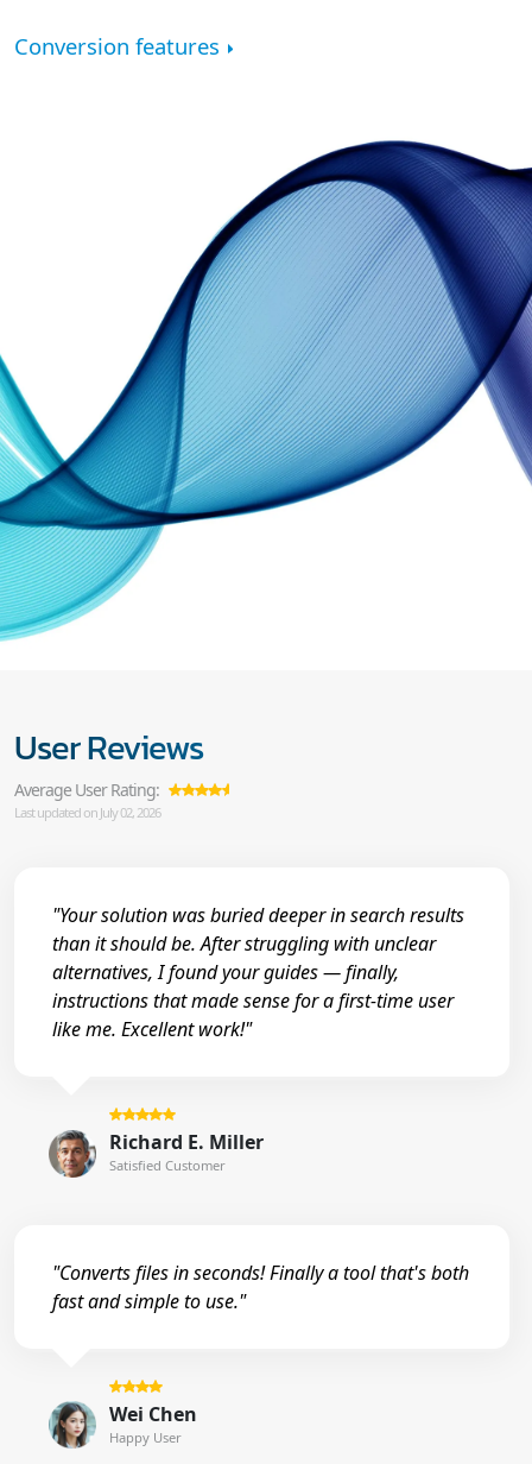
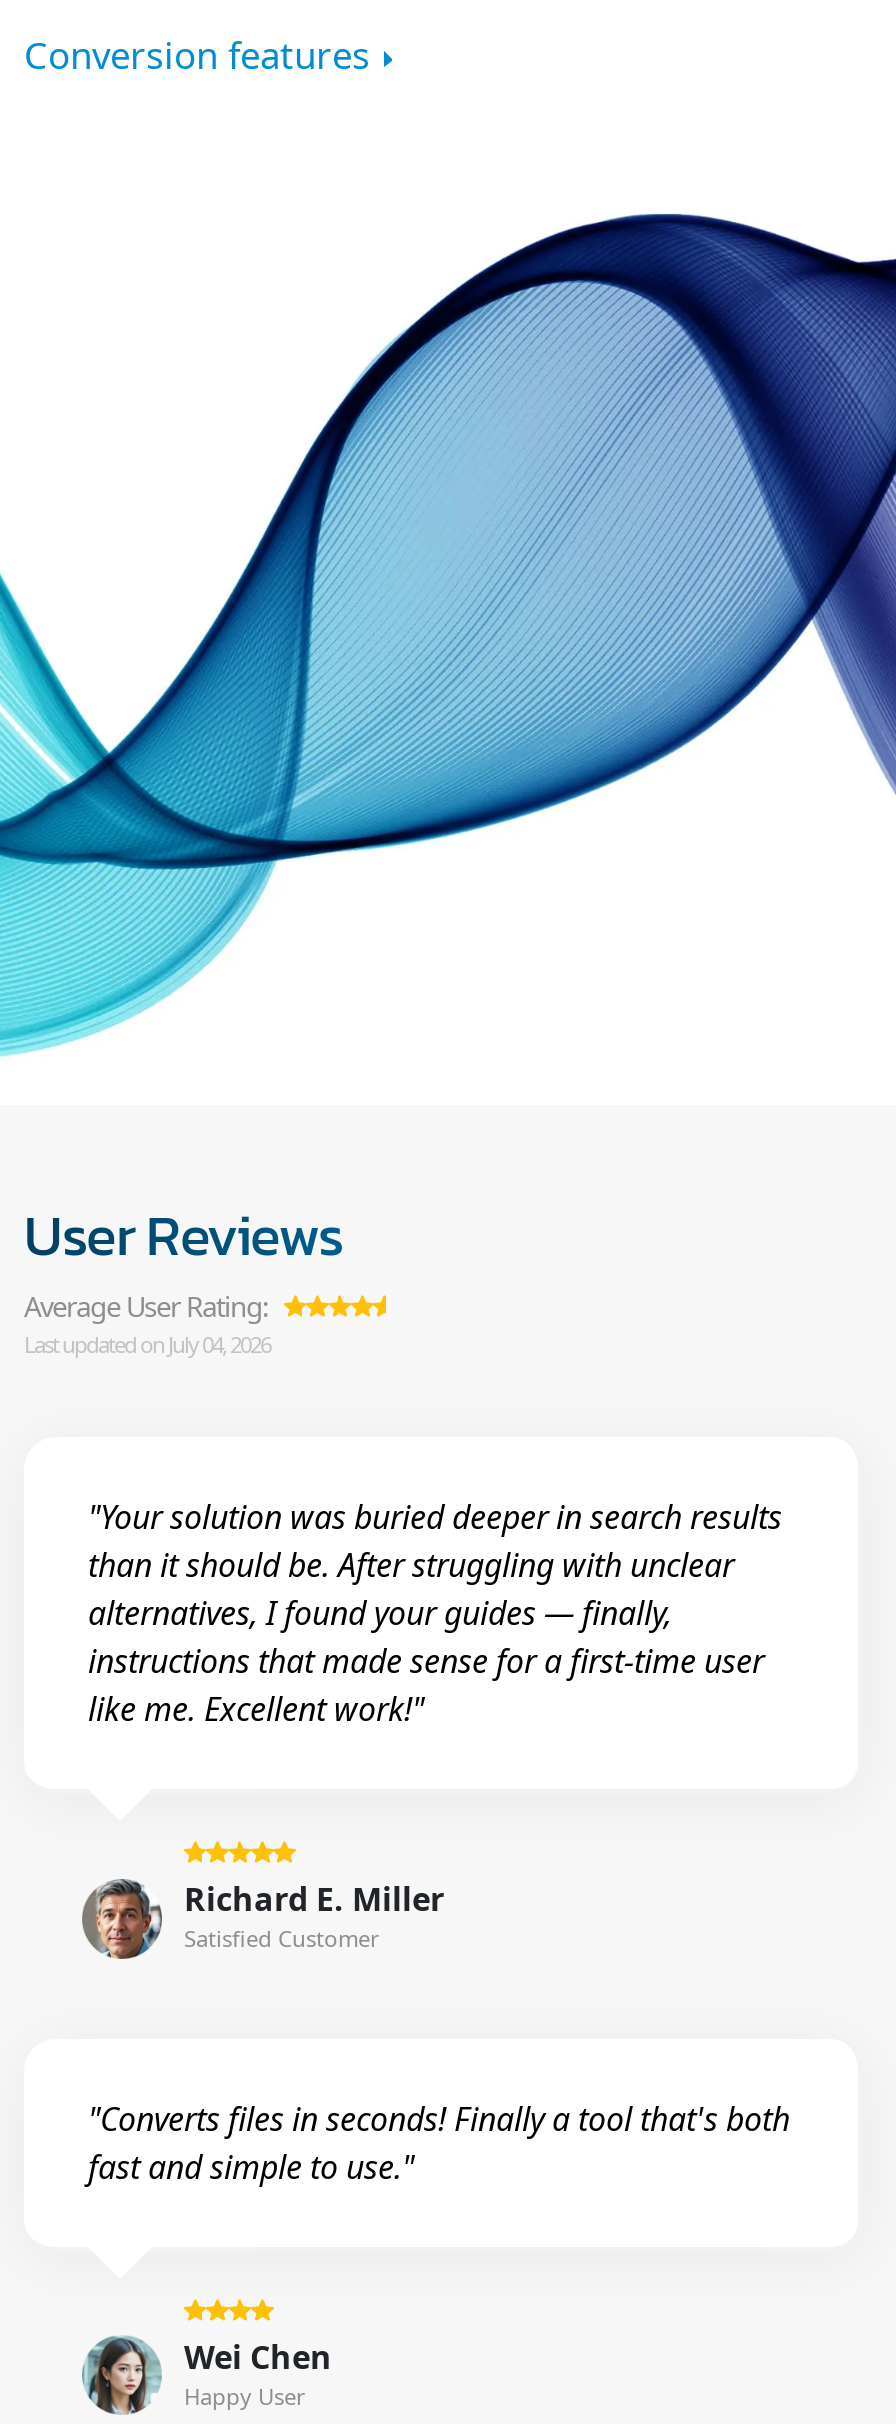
[14,803,160,821] Last updated on July 02, 2026 -> [24,1329,270,1359] Last updated on July 04, 2026

